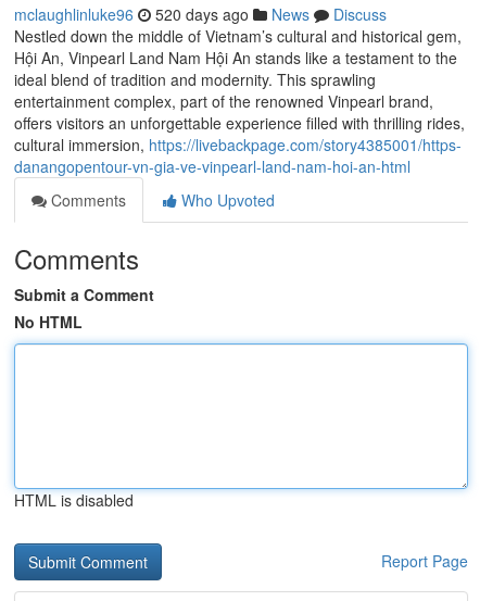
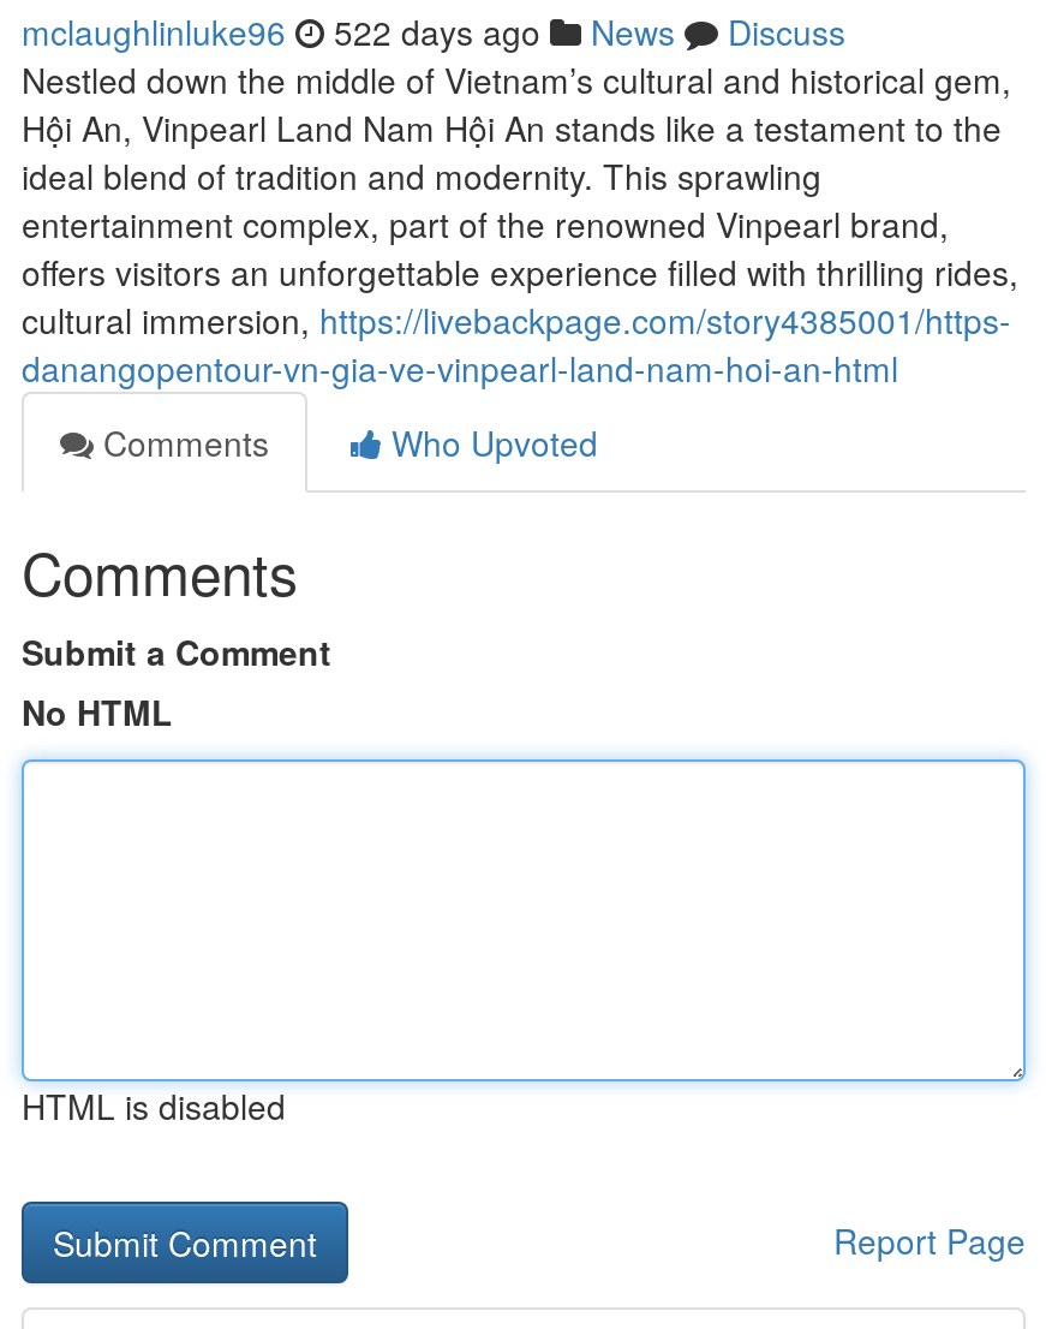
[14,3,387,25] mclaughlinluke96 520 days ago News Discuss -> [22,7,845,55] mclaughlinluke96 522 days ago News Discuss

